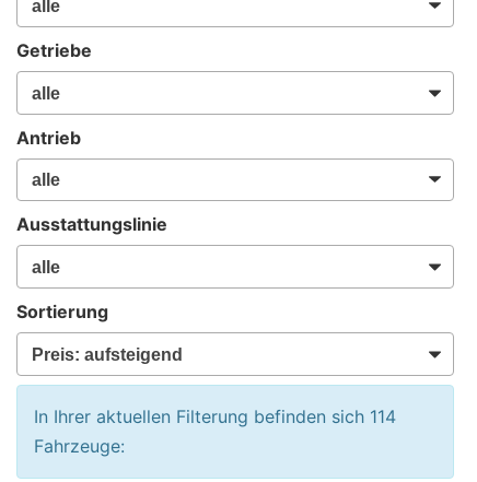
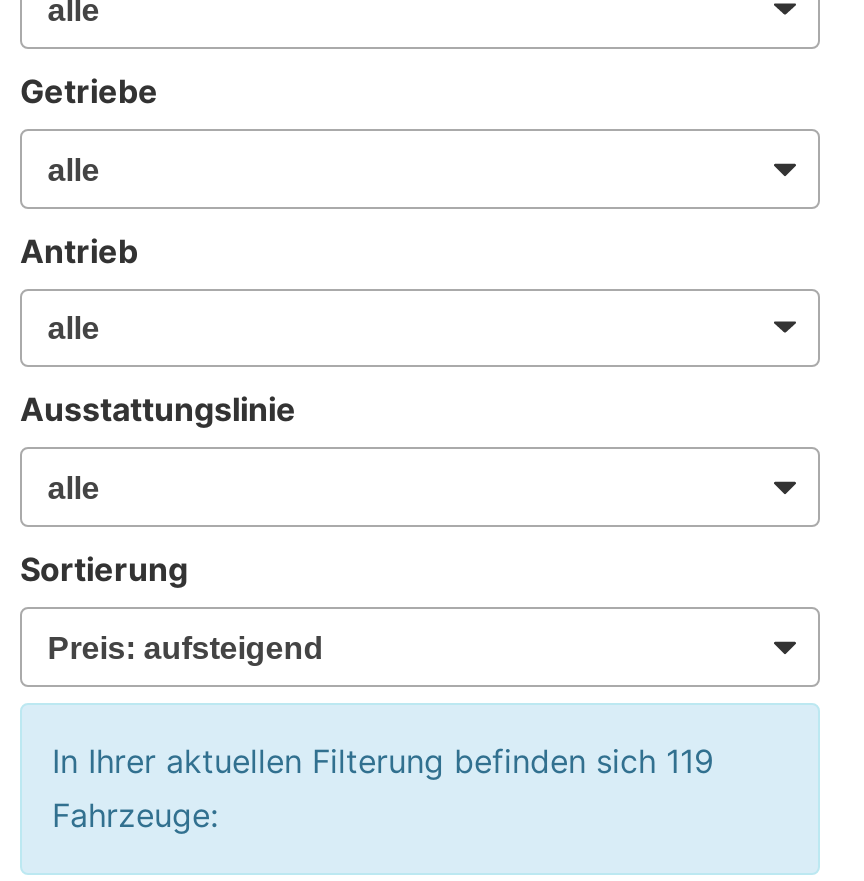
[34,405,396,427] In Ihrer aktuellen Filterung befinden sich 114 -> [52,740,714,780] In Ihrer aktuellen Filterung befinden sich 119

